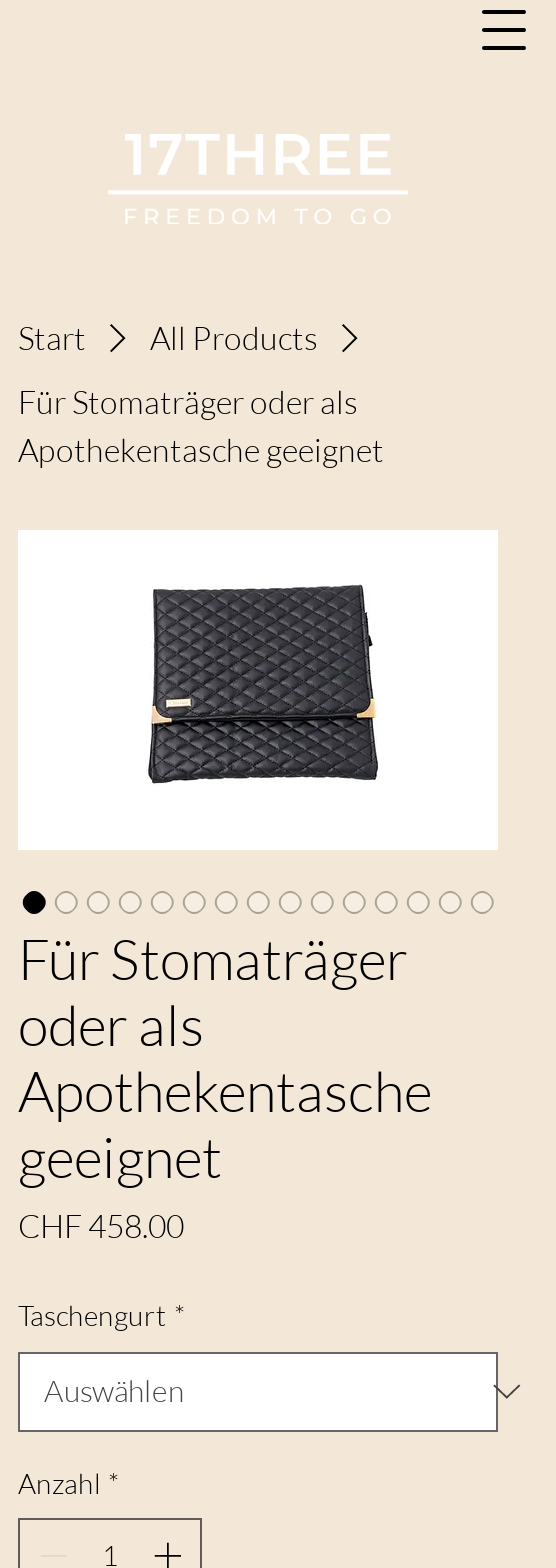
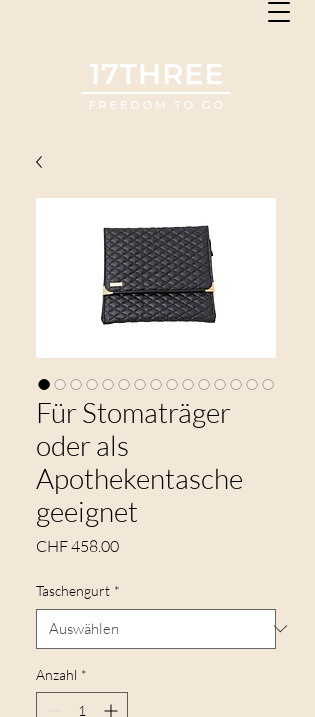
[18,317,384,469] Start | All Products | Für Stomaträger oder als | Apothekentasche geeignet -> none

